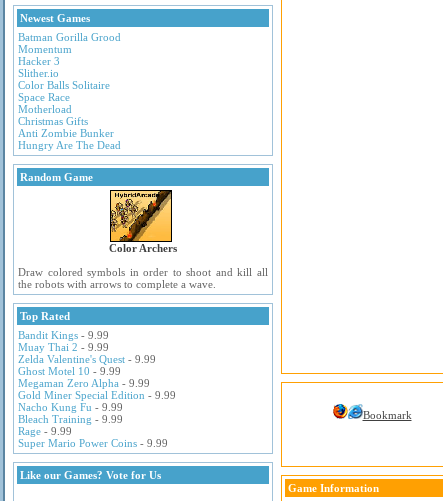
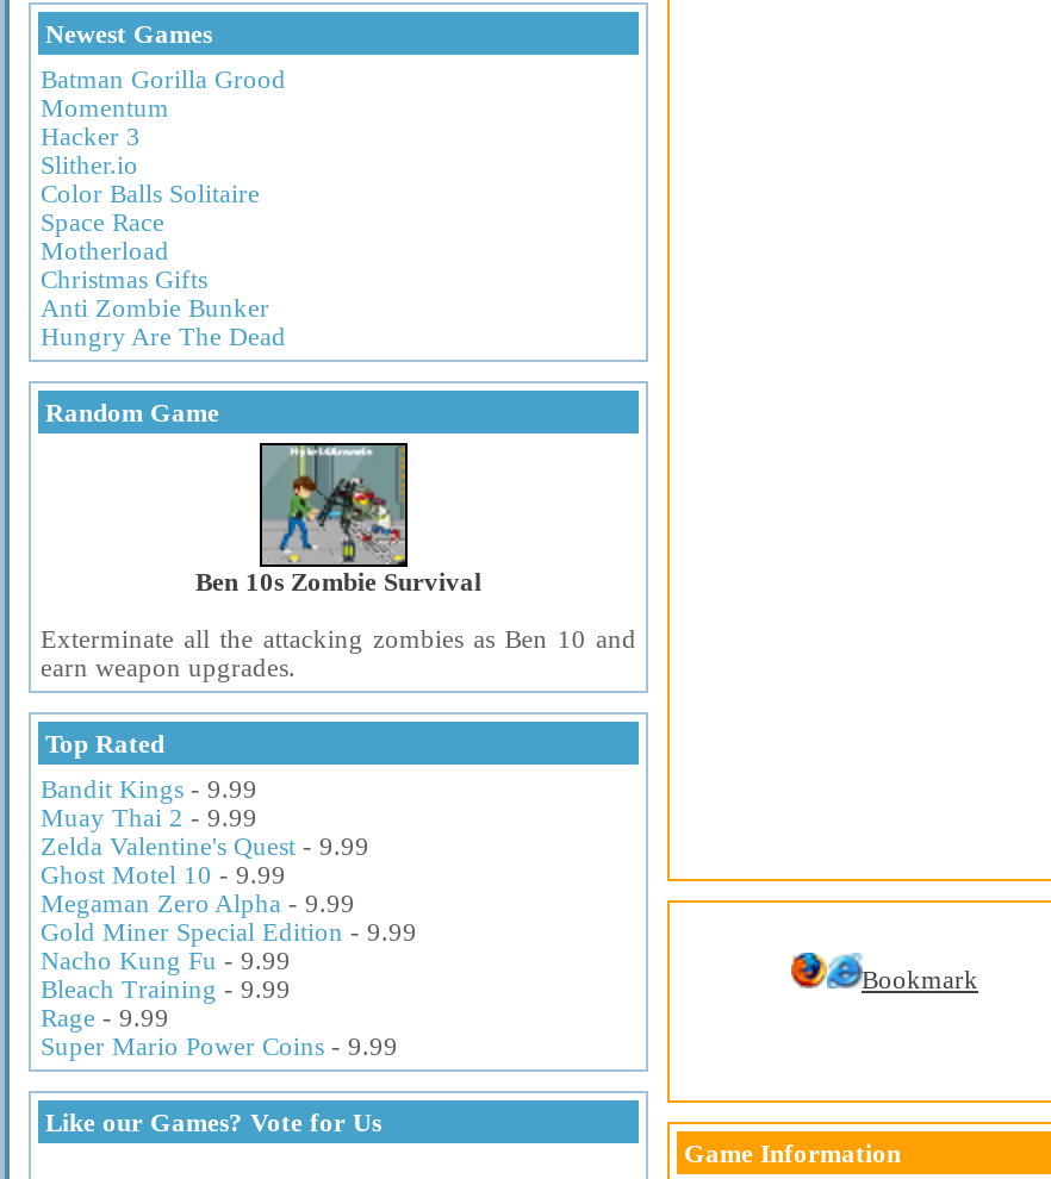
[109,190,177,254] [image] | Color Archers -> [195,443,481,595] [image] | Ben 10s Zombie Survival
[18,266,268,290] Draw colored symbols in order to shoot and kill all | the robots with arrows to complete a wave. -> [41,624,636,681] Exterminate all the attacking zombies as Ben 10 and | earn weapon upgrades.

